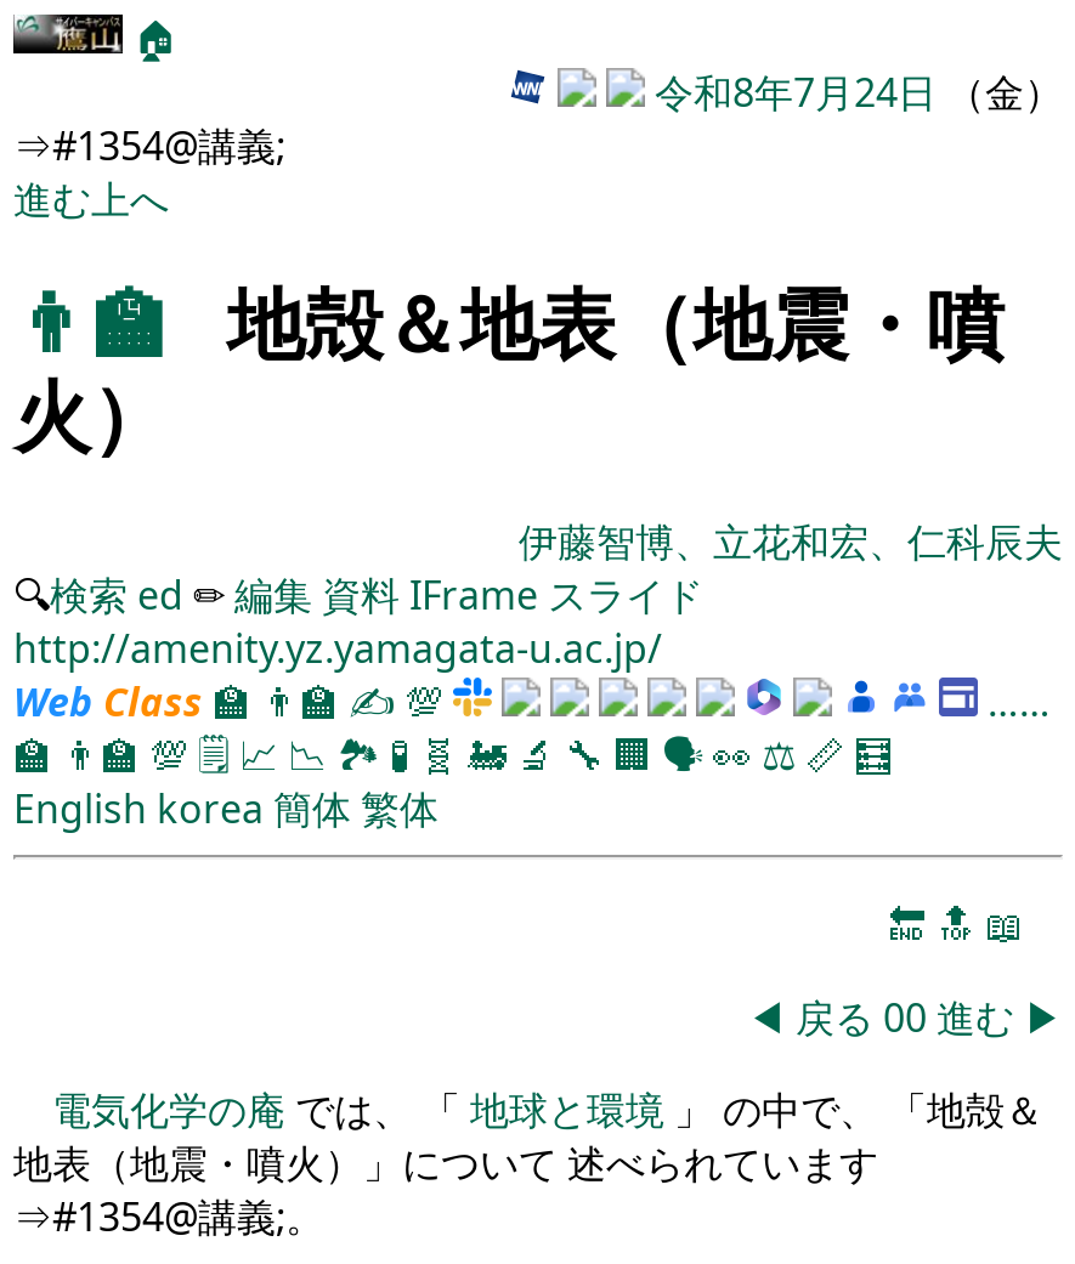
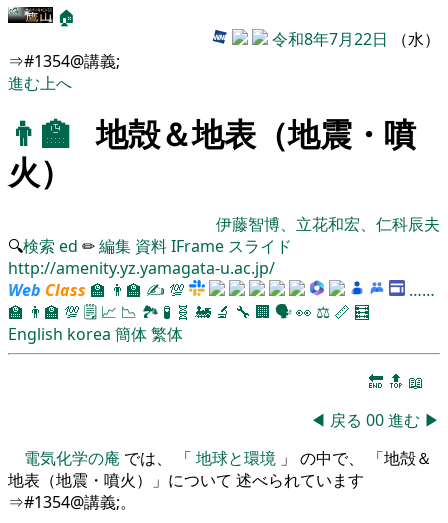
[655,66,1063,119] 令和8年7月24日（金） -> [272,28,440,50] 令和8年7月22日（水）

